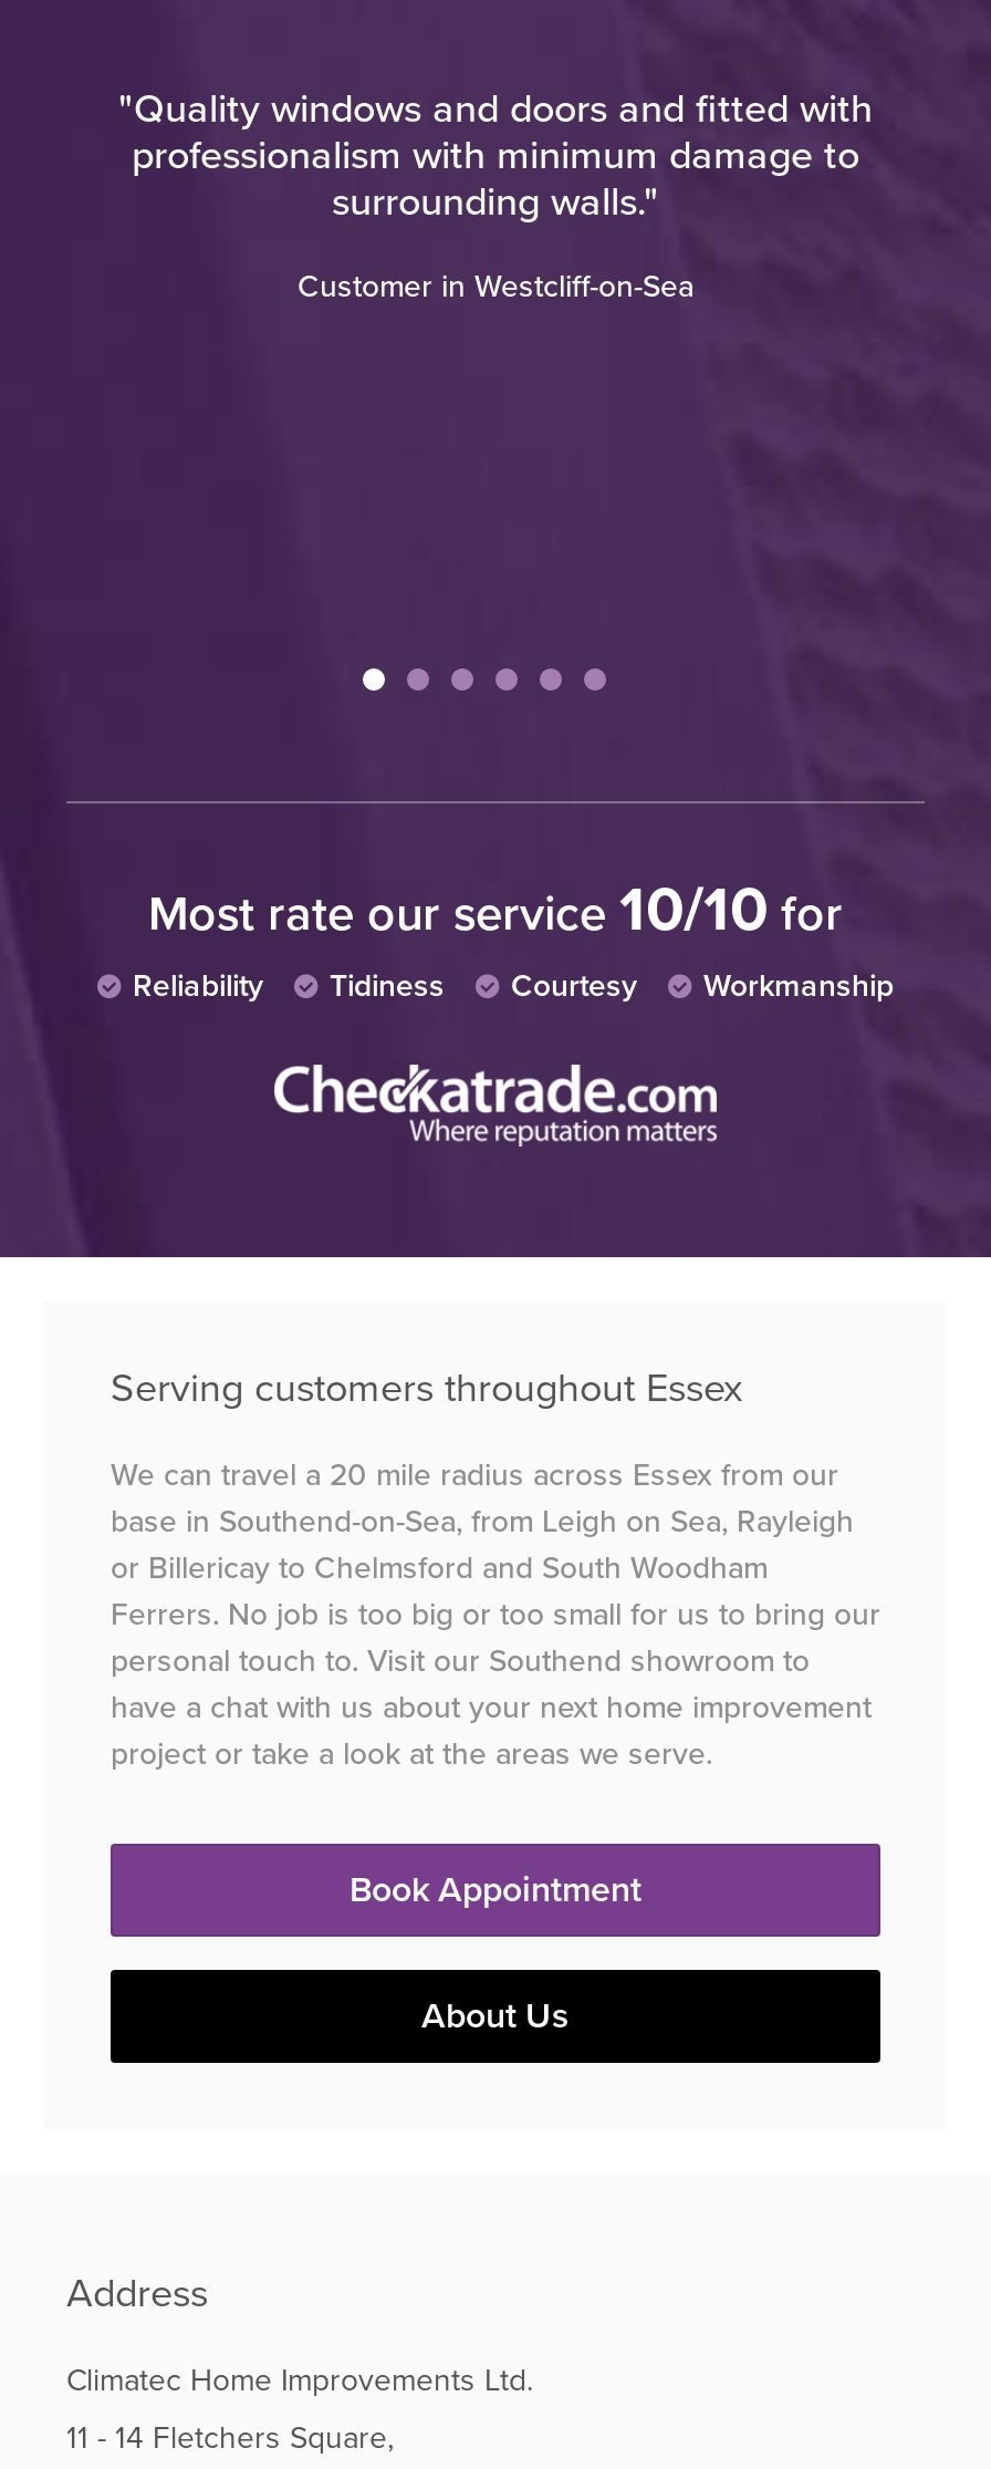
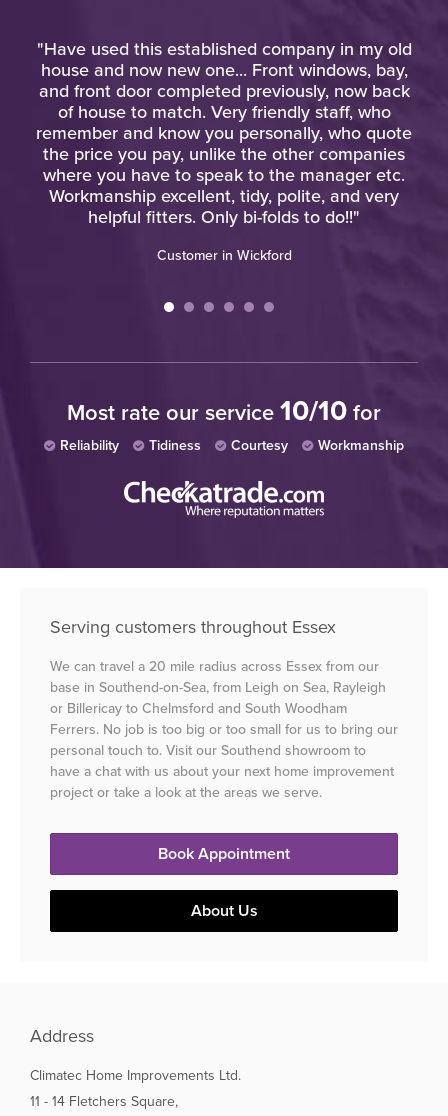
[118,84,873,226] "Quality windows and doors and fitted with | professionalism with minimum damage to | surrounding walls." -> [36,38,412,228] "Have used this established company in my old | house and now new one... Front windows, bay, | and front door completed previously, now back | of house to match. Very friendly staff, who | remember and know you personally, who quote | the price you pay, unlike the other companies | where you have to speak to the manager etc. | Workmanship excellent, tidy, polite, and very | helpful fitters. Only bi-folds to do!!"
[298,268,693,305] Customer in Westcliff-on-Sea -> [156,247,291,264] Customer in Wickford

